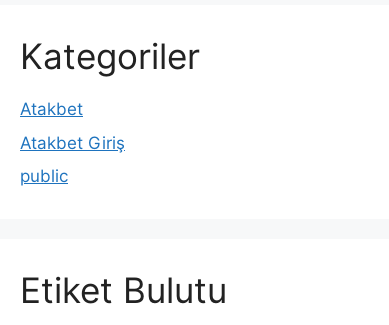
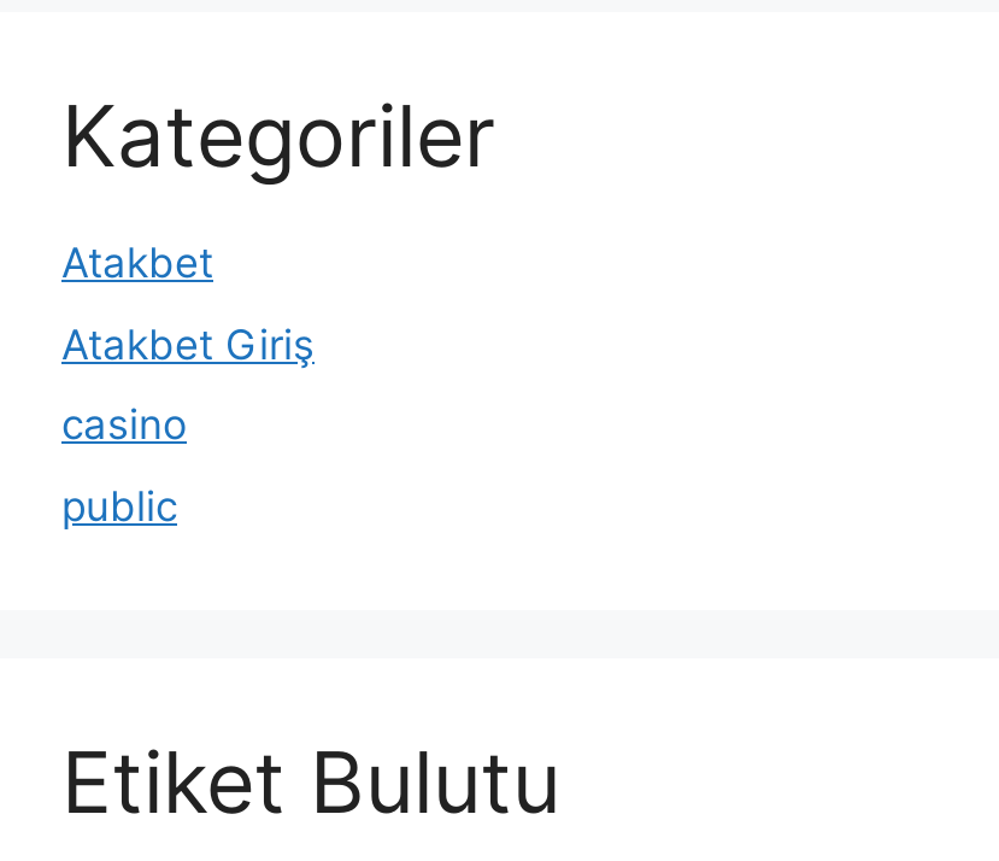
none -> [61,401,187,449] casino

